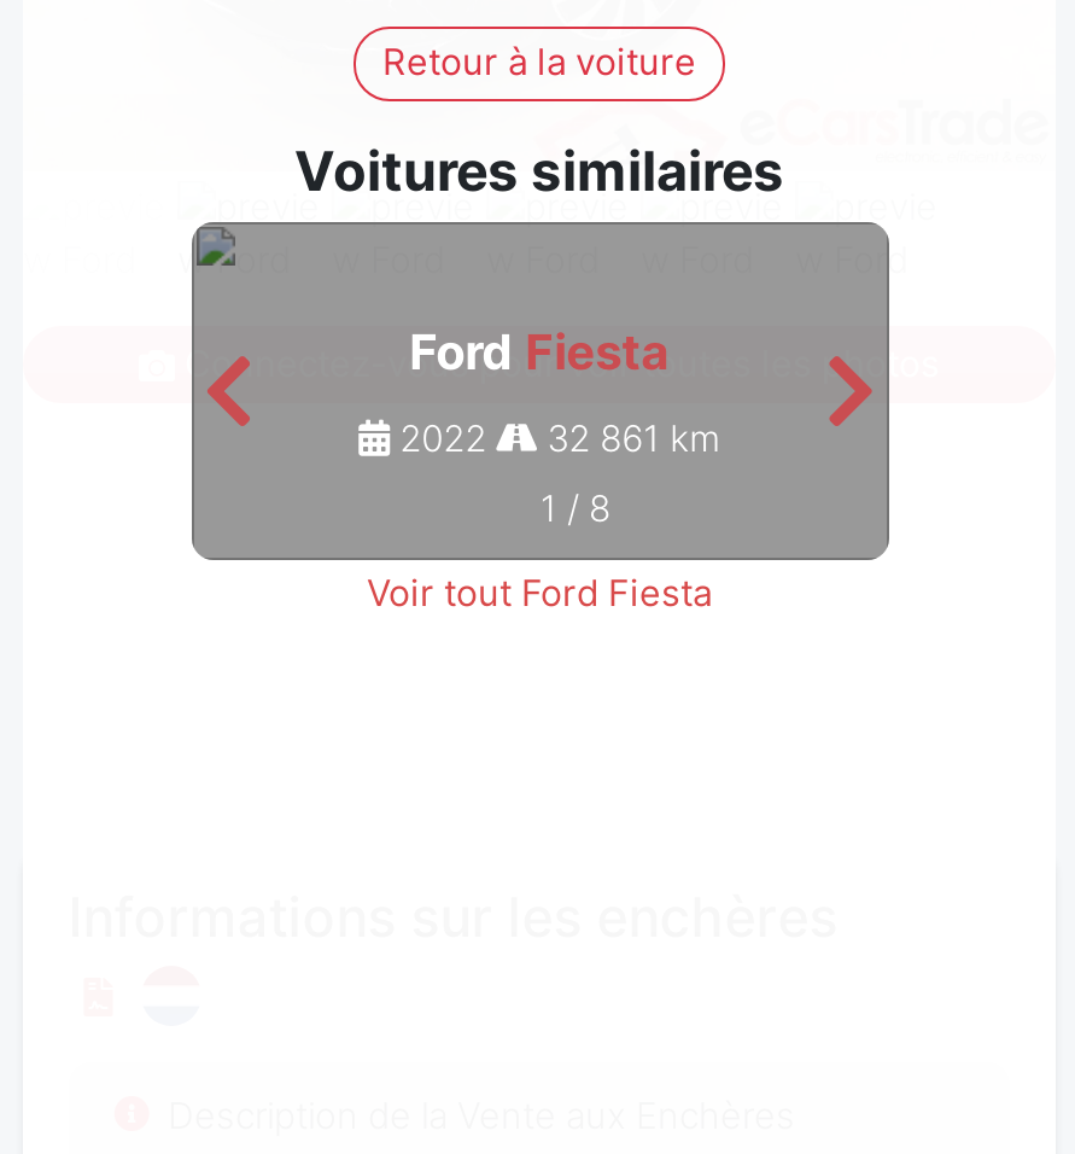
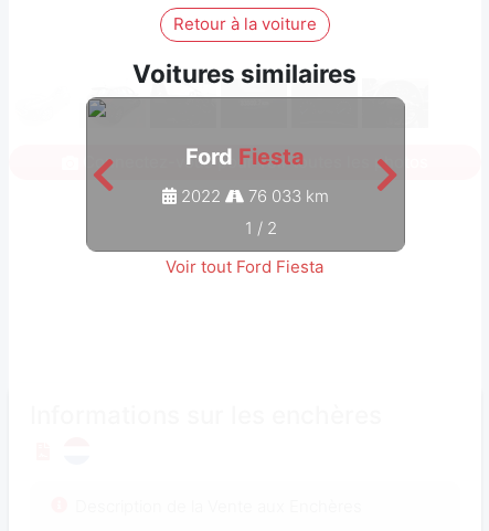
[390,414,721,460] 2022 32 861 km -> [176,185,329,206] 2022 76 033 km
[541,484,610,530] 1 / 8 -> [246,217,278,238] 1 / 2

